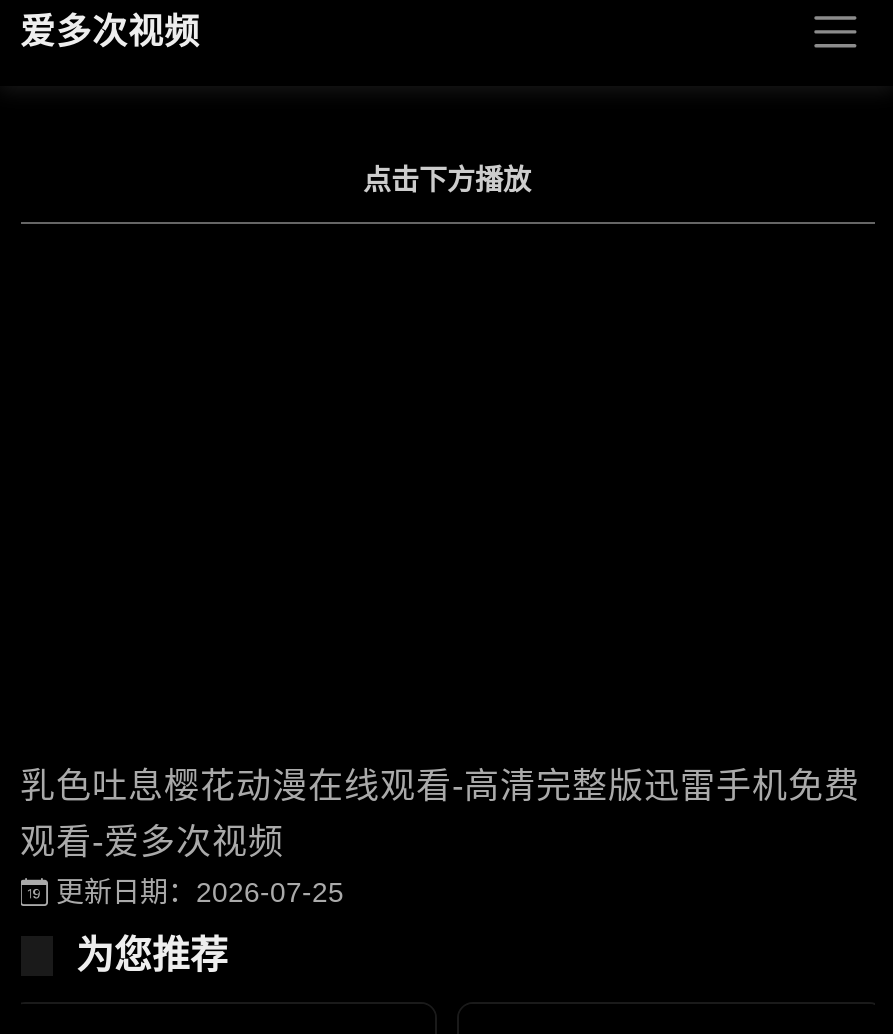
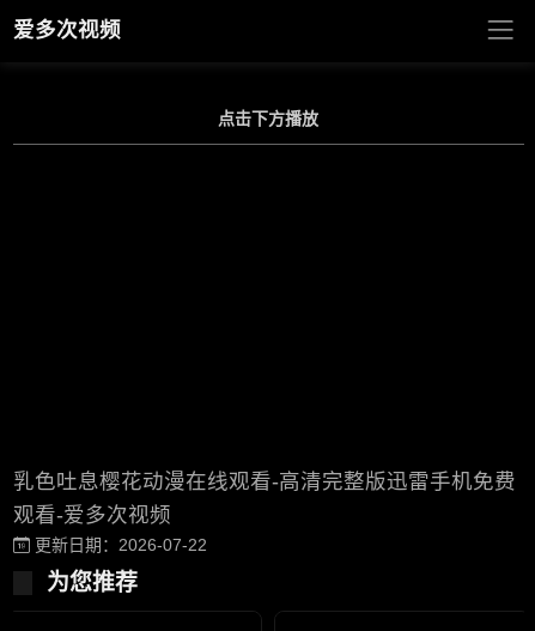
[48,876,344,908] 更新日期：2026-07-25 -> [29,535,206,554] 更新日期：2026-07-22

